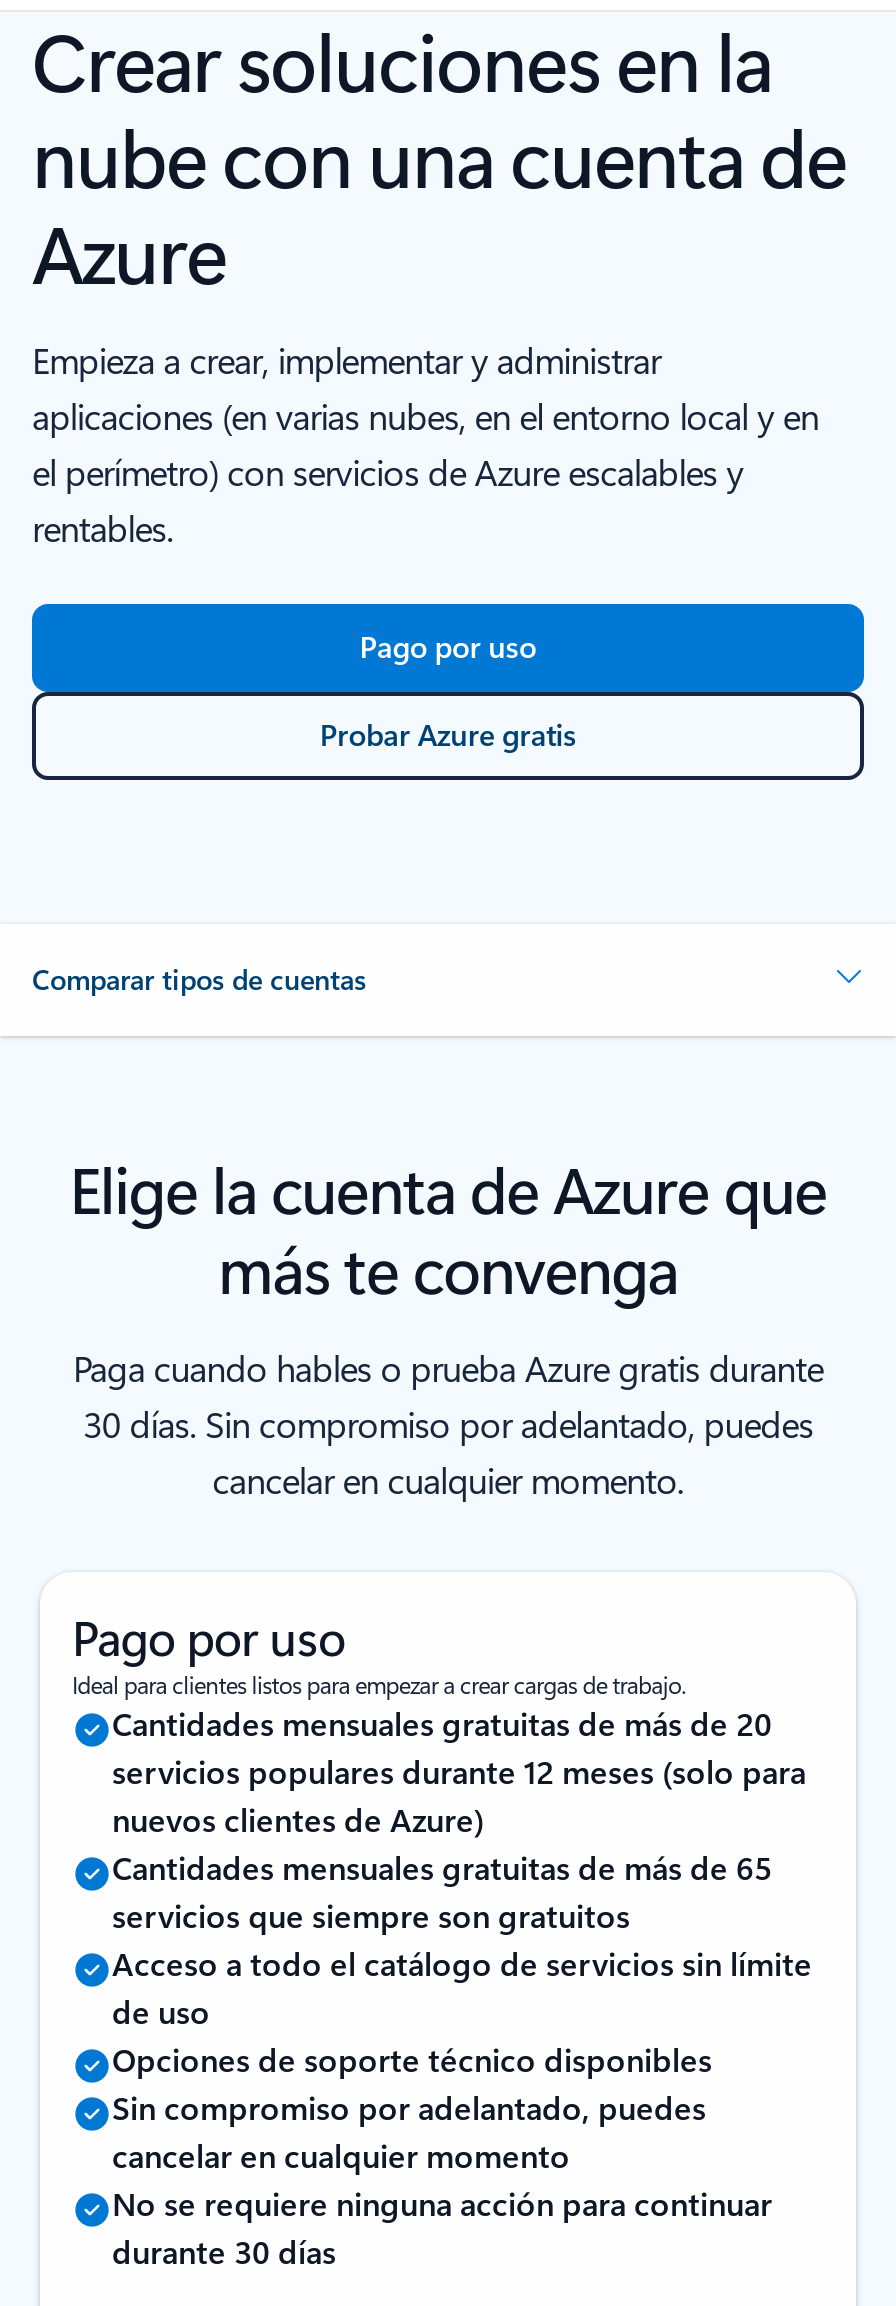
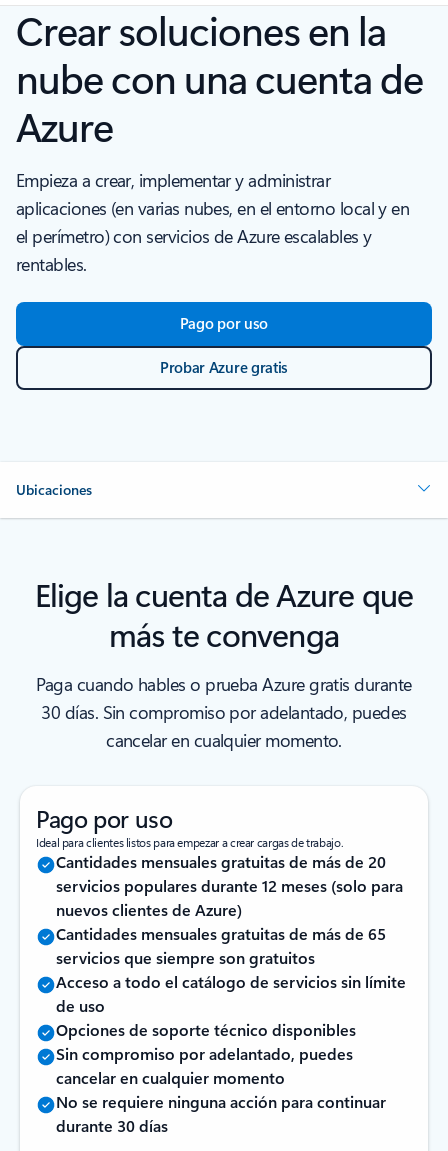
[32,960,366,998] Comparar tipos de cuentas -> [16,480,92,499] Ubicaciones

